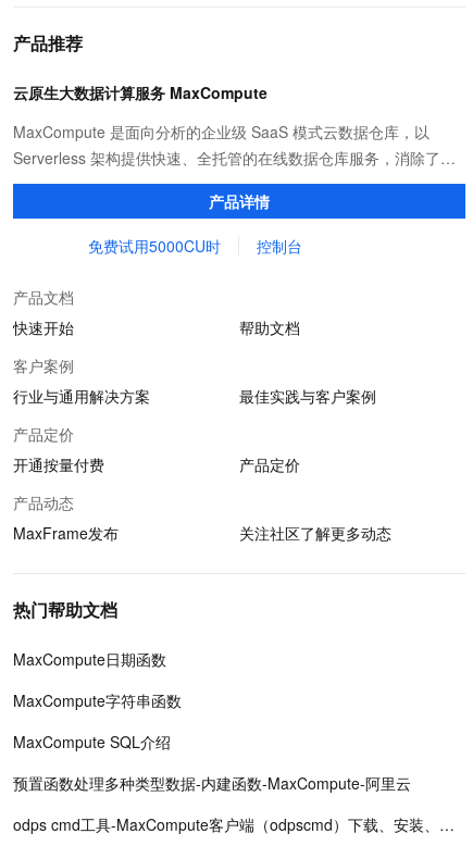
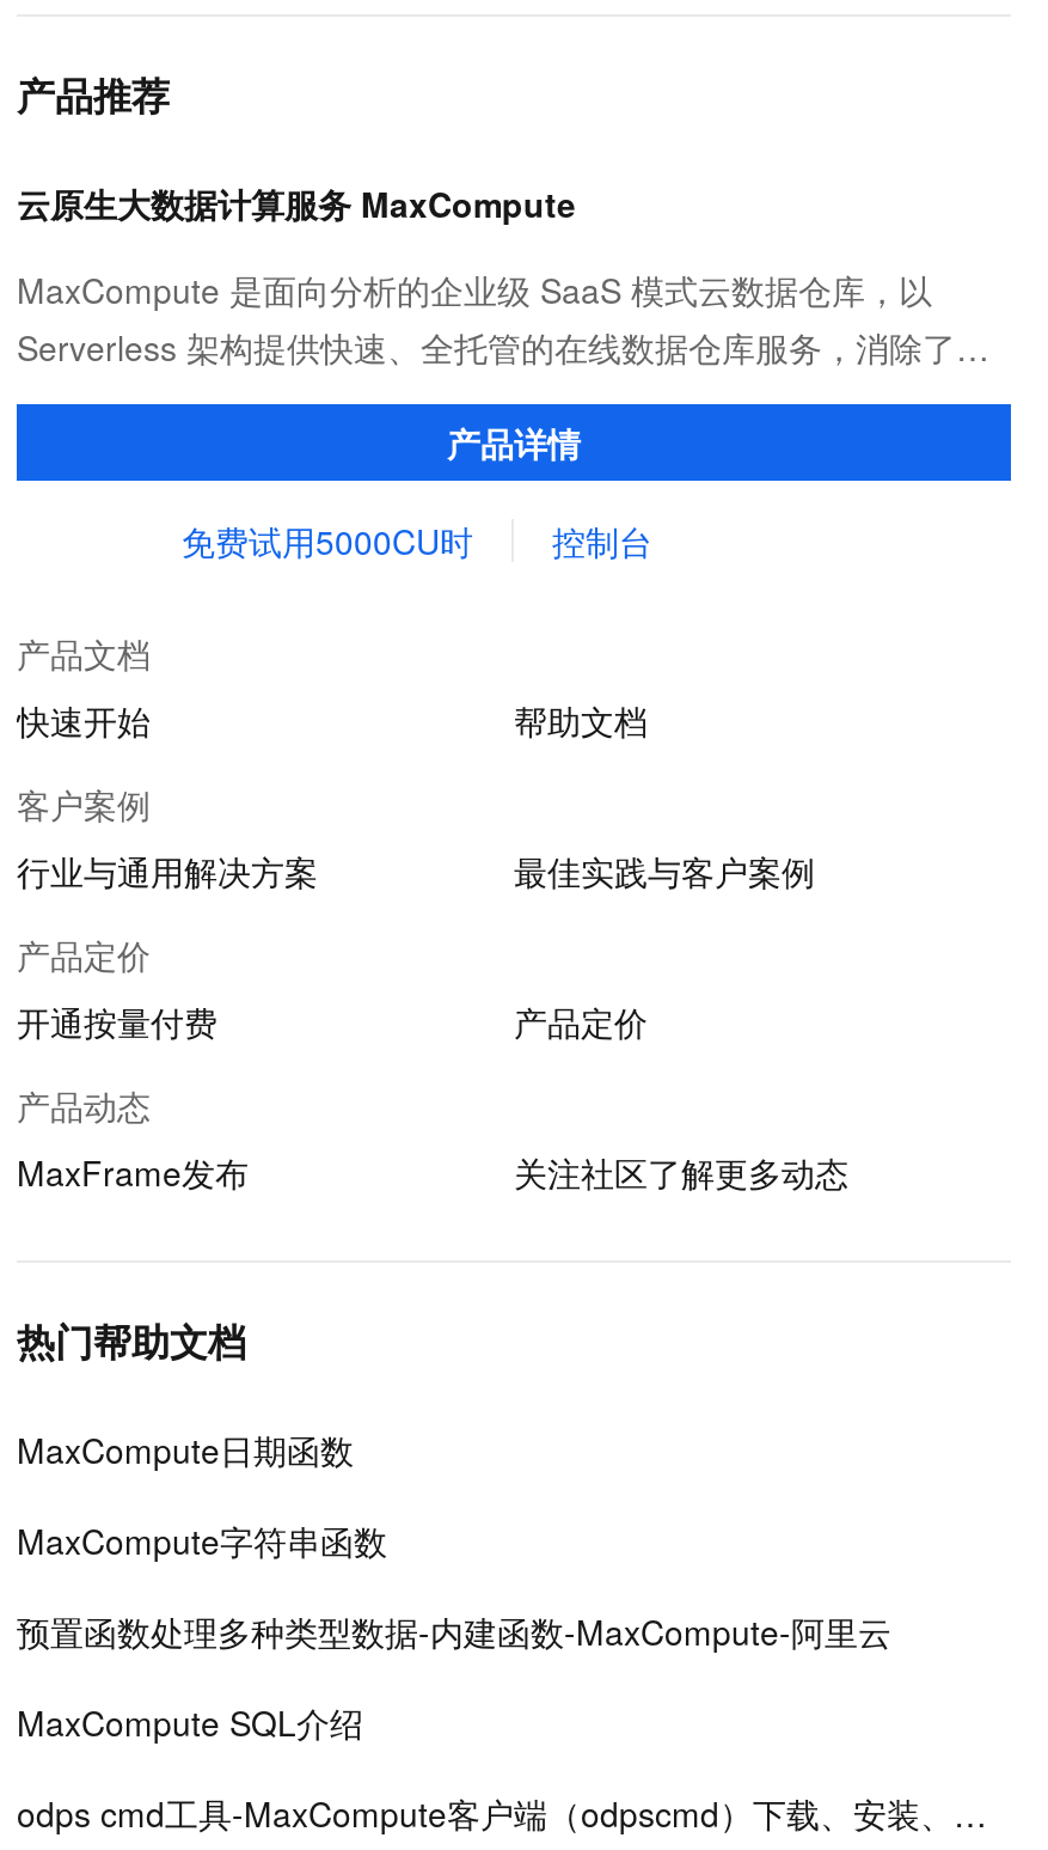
moved [13,731,171,752] -> [17,1698,363,1746]: MaxCompute SQL介绍
moved [13,772,411,794] -> [17,1607,891,1655]: 预置函数处理多种类型数据-内建函数-MaxCompute-阿里云

